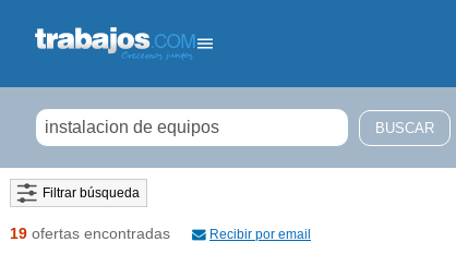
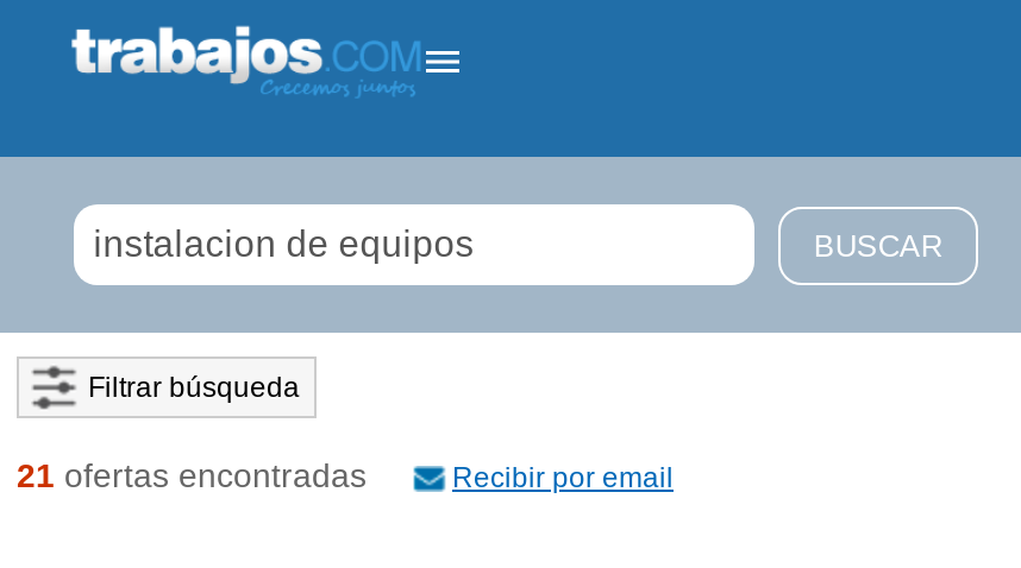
[10,225,175,242] 19 ofertas encontradas -> [17,456,376,494] 21 ofertas encontradas

